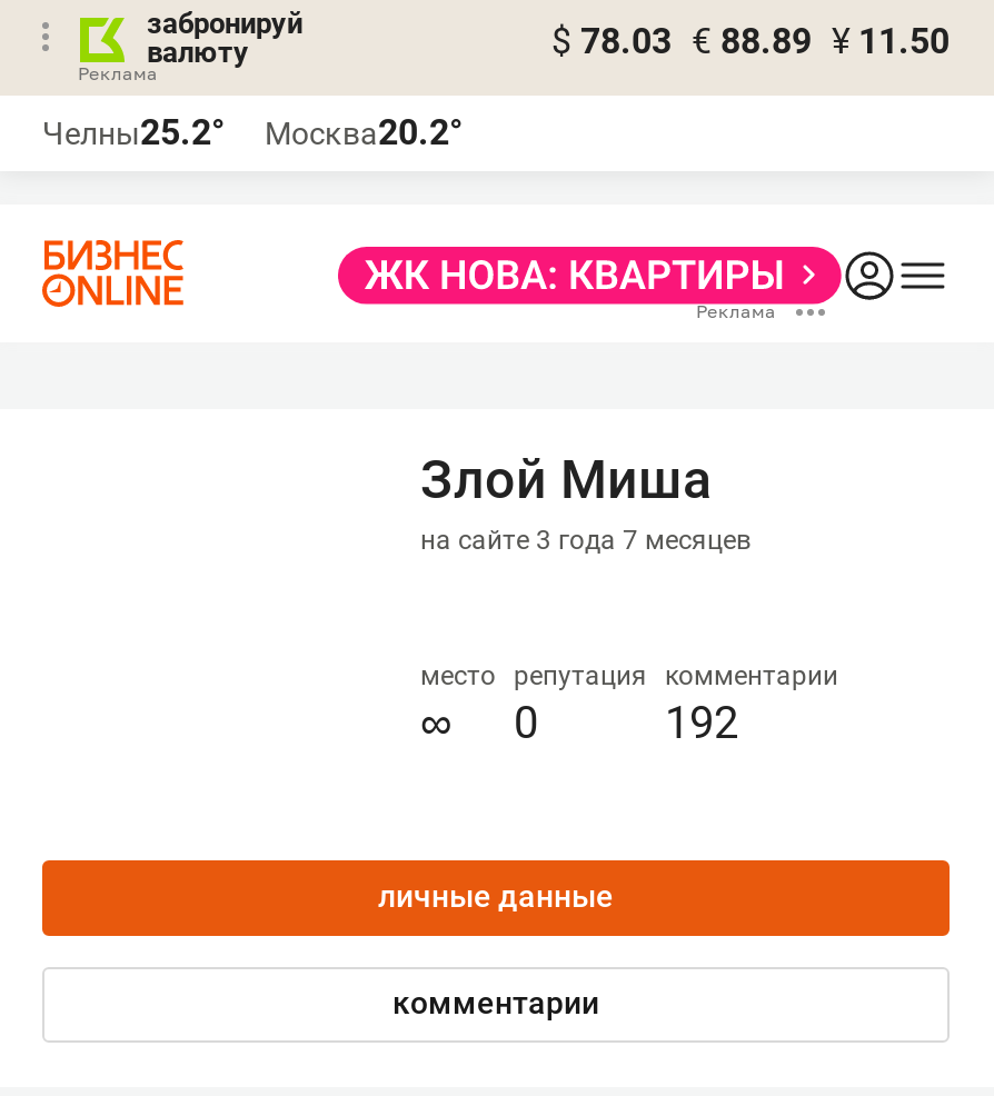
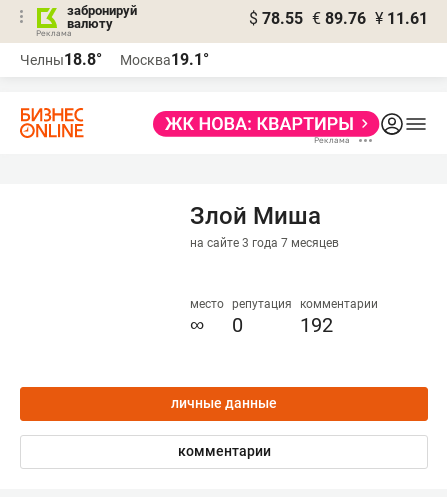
[551,20,950,62] $ 78.03 € 88.89 ¥ 11.50 -> [249,9,428,28] $ 78.55 € 89.76 ¥ 11.61
[42,111,225,153] Челны25.2° -> [20,50,102,69] Челны18.8°
[265,111,463,153] Москва20.2° -> [120,50,209,69] Москва19.1°

